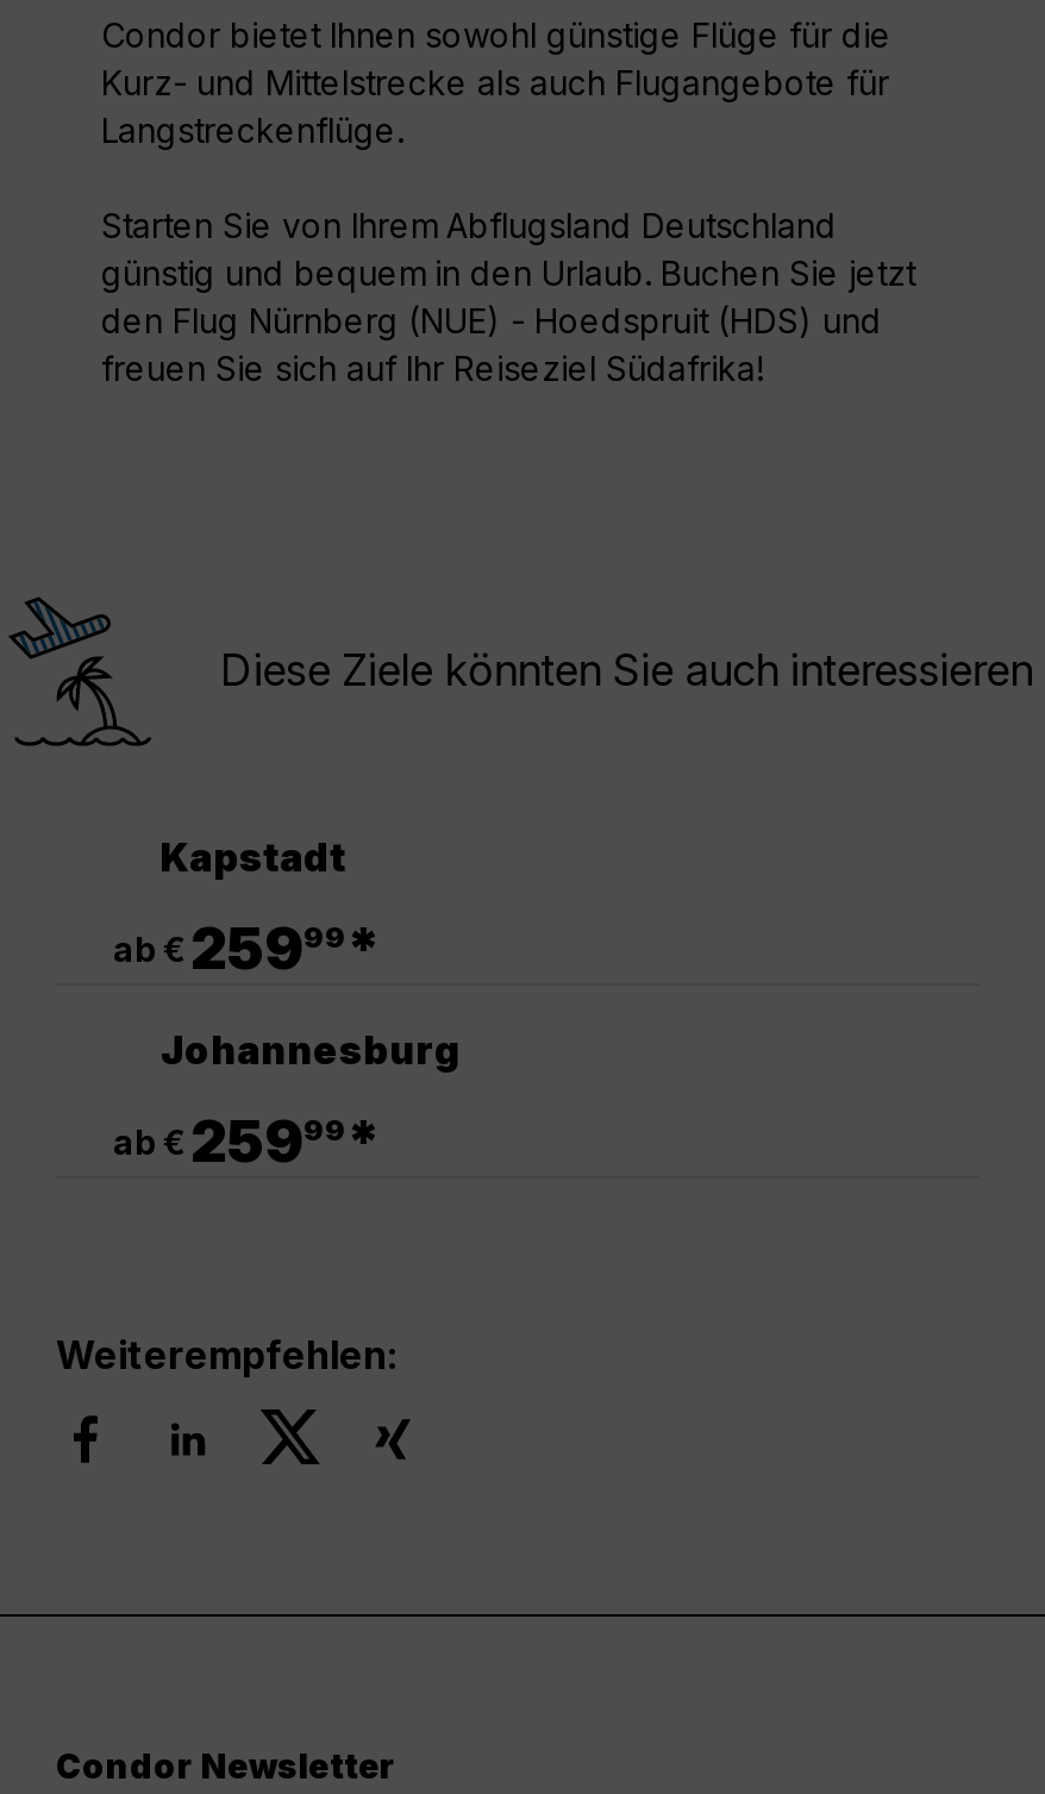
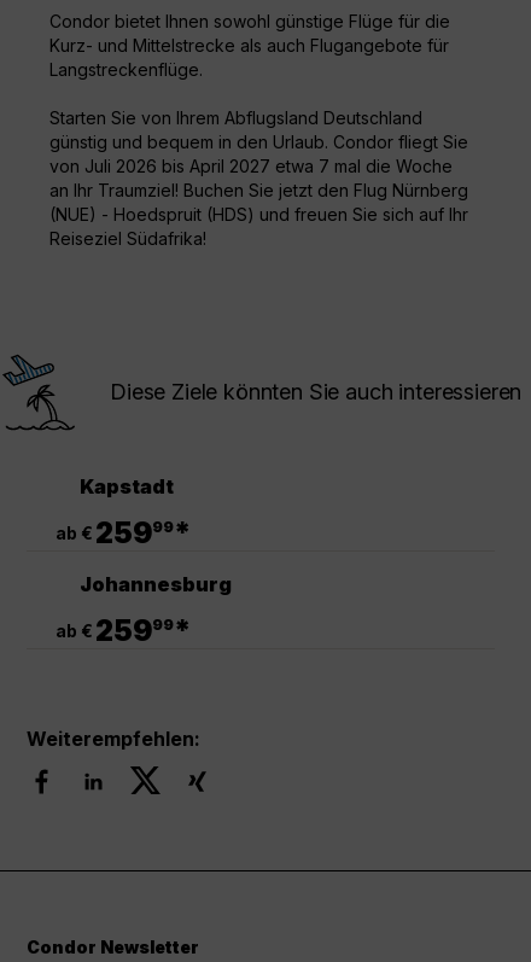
[101,252,915,388] günstig und bequem in den Urlaub. Buchen Sie jetzt | den Flug Nürnberg (NUE) - Hoedspruit (HDS) und | freuen Sie sich auf Ihr Reiseziel Südafrika! -> [49,132,468,249] günstig und bequem in den Urlaub. Condor fliegt Sie | von Juli 2026 bis April 2027 etwa 7 mal die Woche | an Ihr Traumziel! Buchen Sie jetzt den Flug Nürnberg | (NUE) - Hoedspruit (HDS) und freuen Sie sich auf Ihr | Reiseziel Südafrika!

